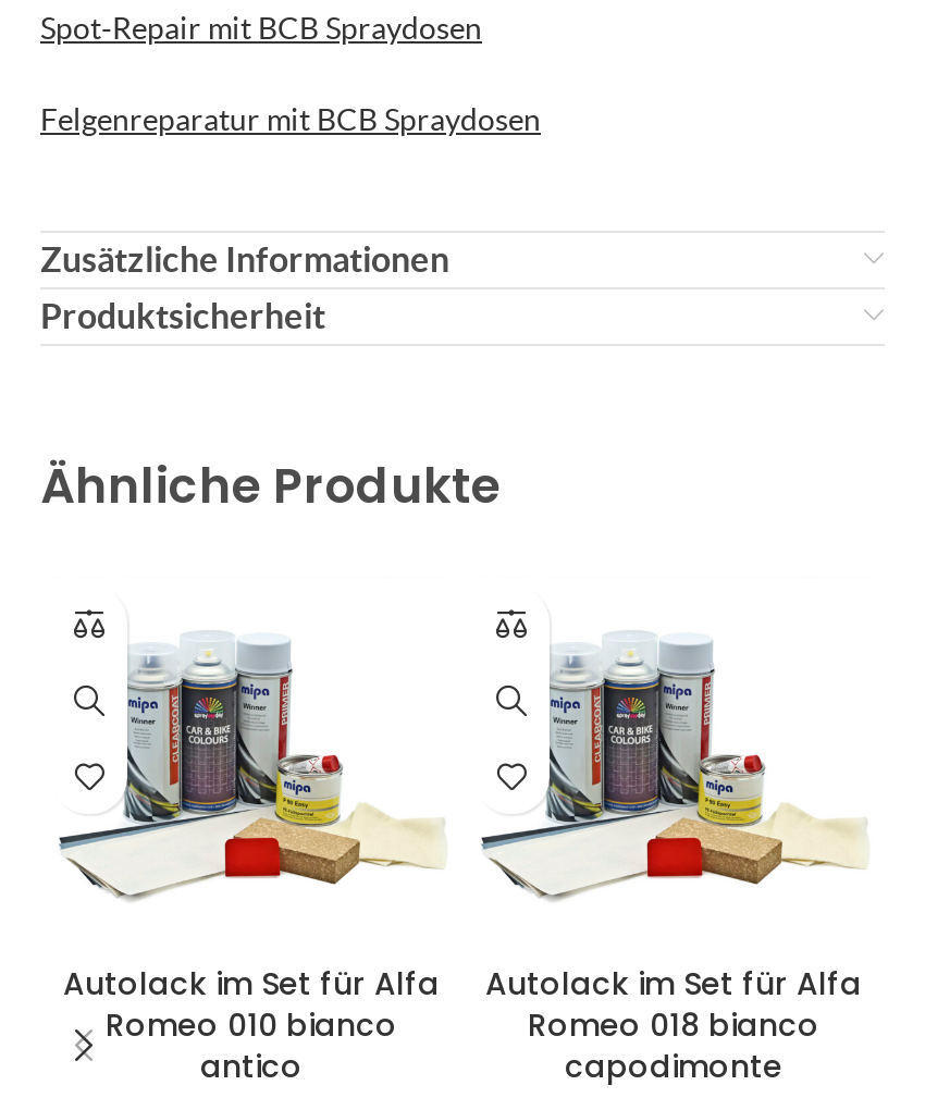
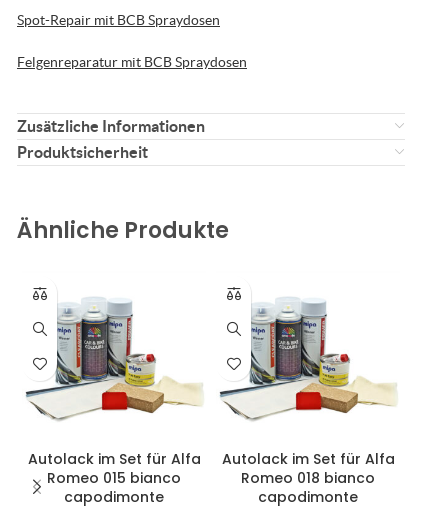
[106,1003,397,1088] Romeo 010 bianco | antico -> [47,468,181,507] Romeo 015 bianco | capodimonte

